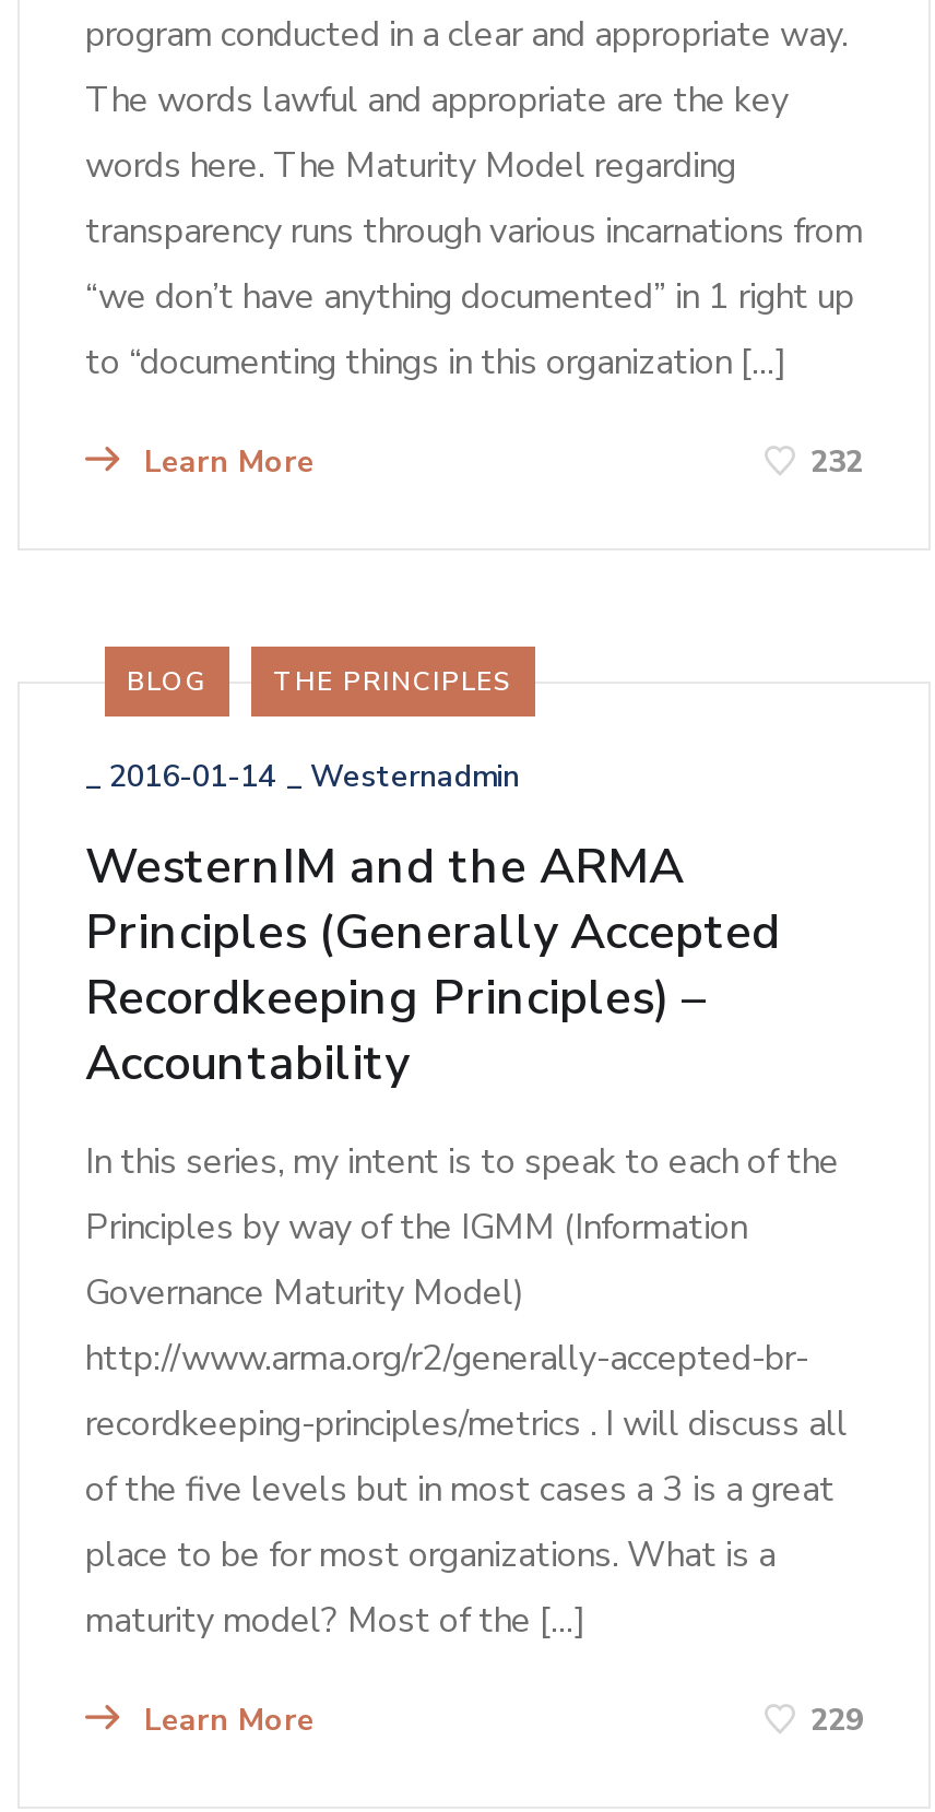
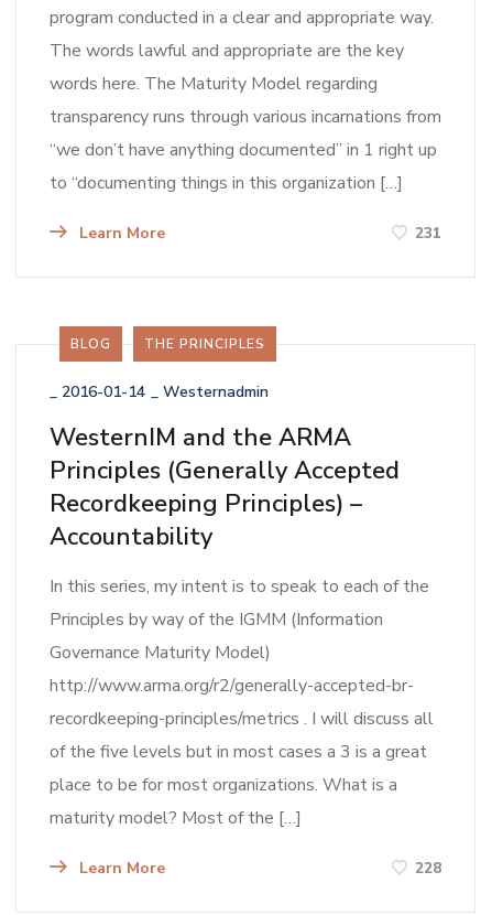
[810,442,863,483] 232 -> [415,223,441,244] 231
[810,1700,863,1742] 229 -> [415,858,441,879] 228

